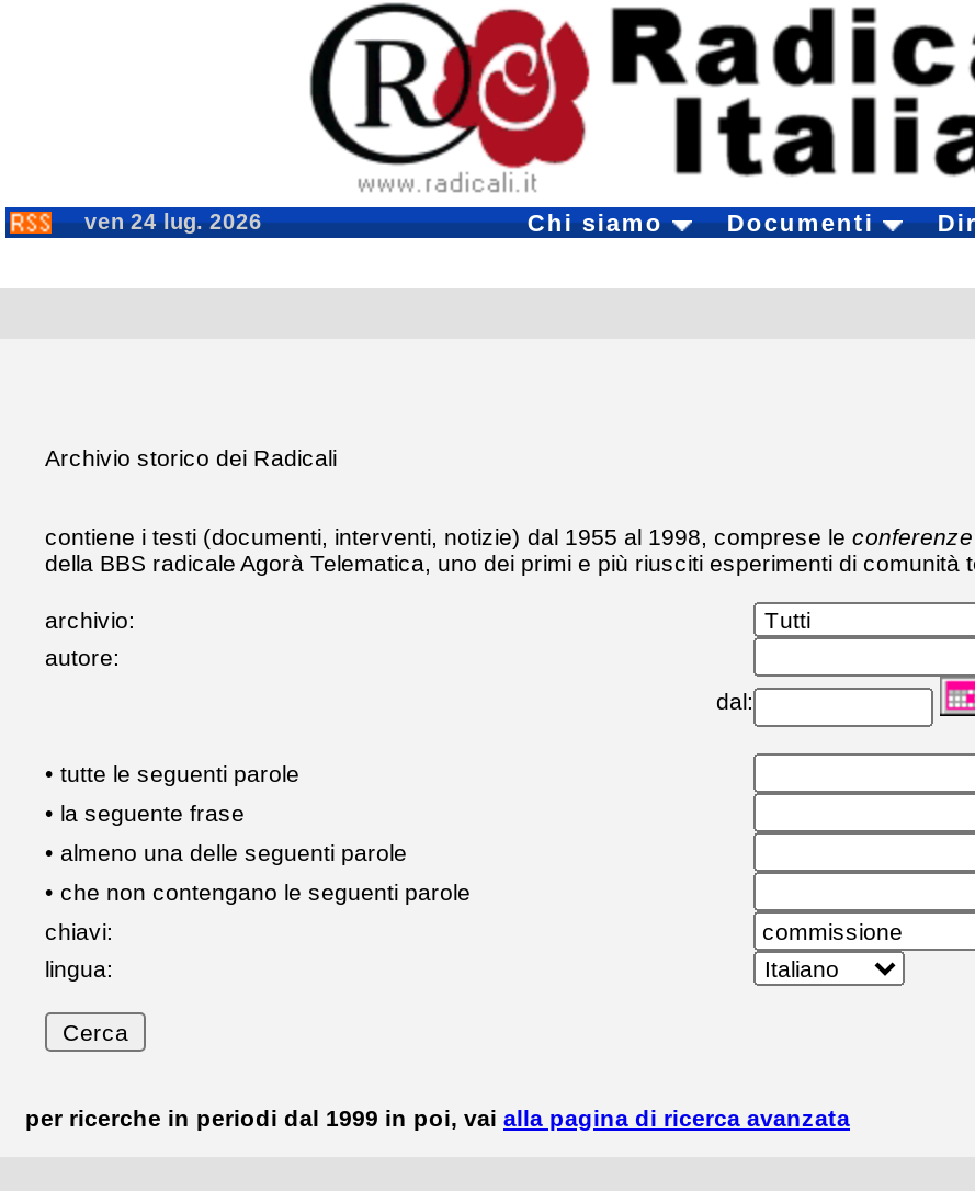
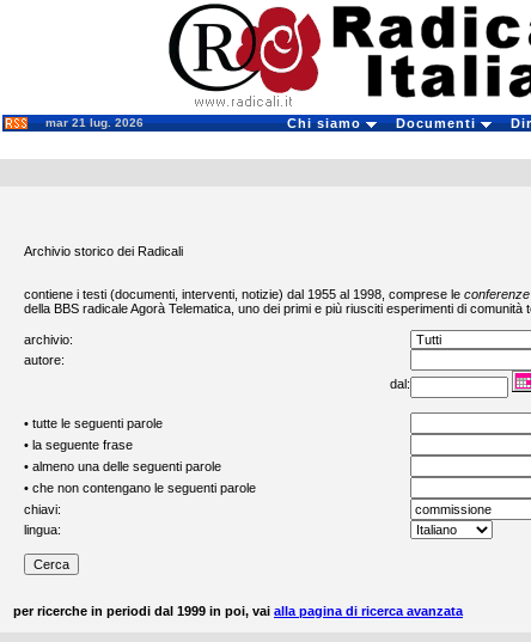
[84,209,262,234] ven 24 lug. 2026 -> [45,116,144,129] mar 21 lug. 2026

